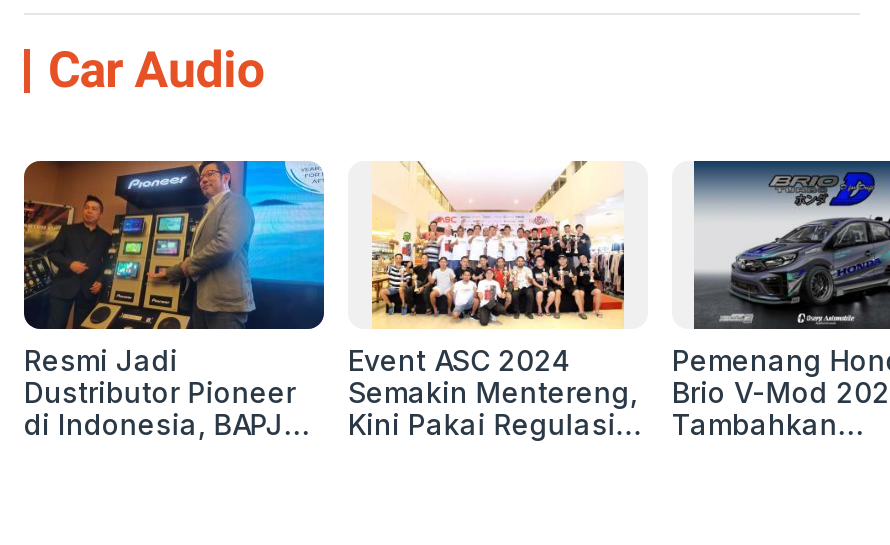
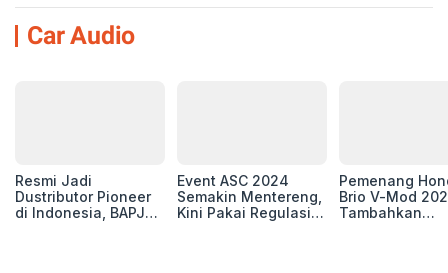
[22,159,326,331] [image] -> none
[370,159,626,329] [image] -> none
[692,159,884,331] [image] -> none

